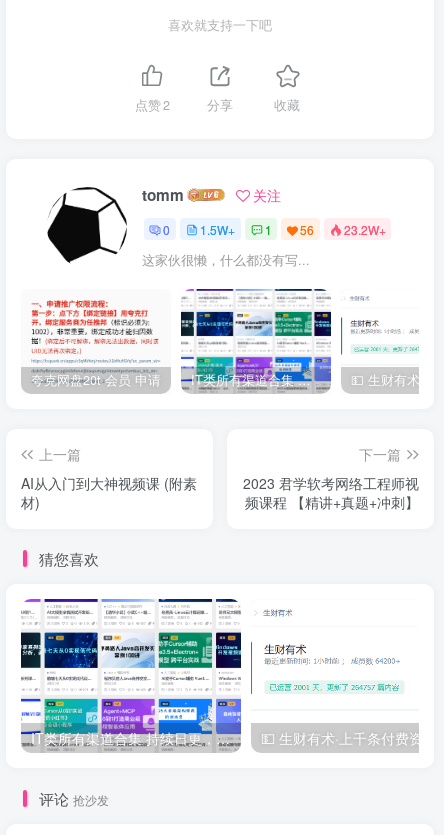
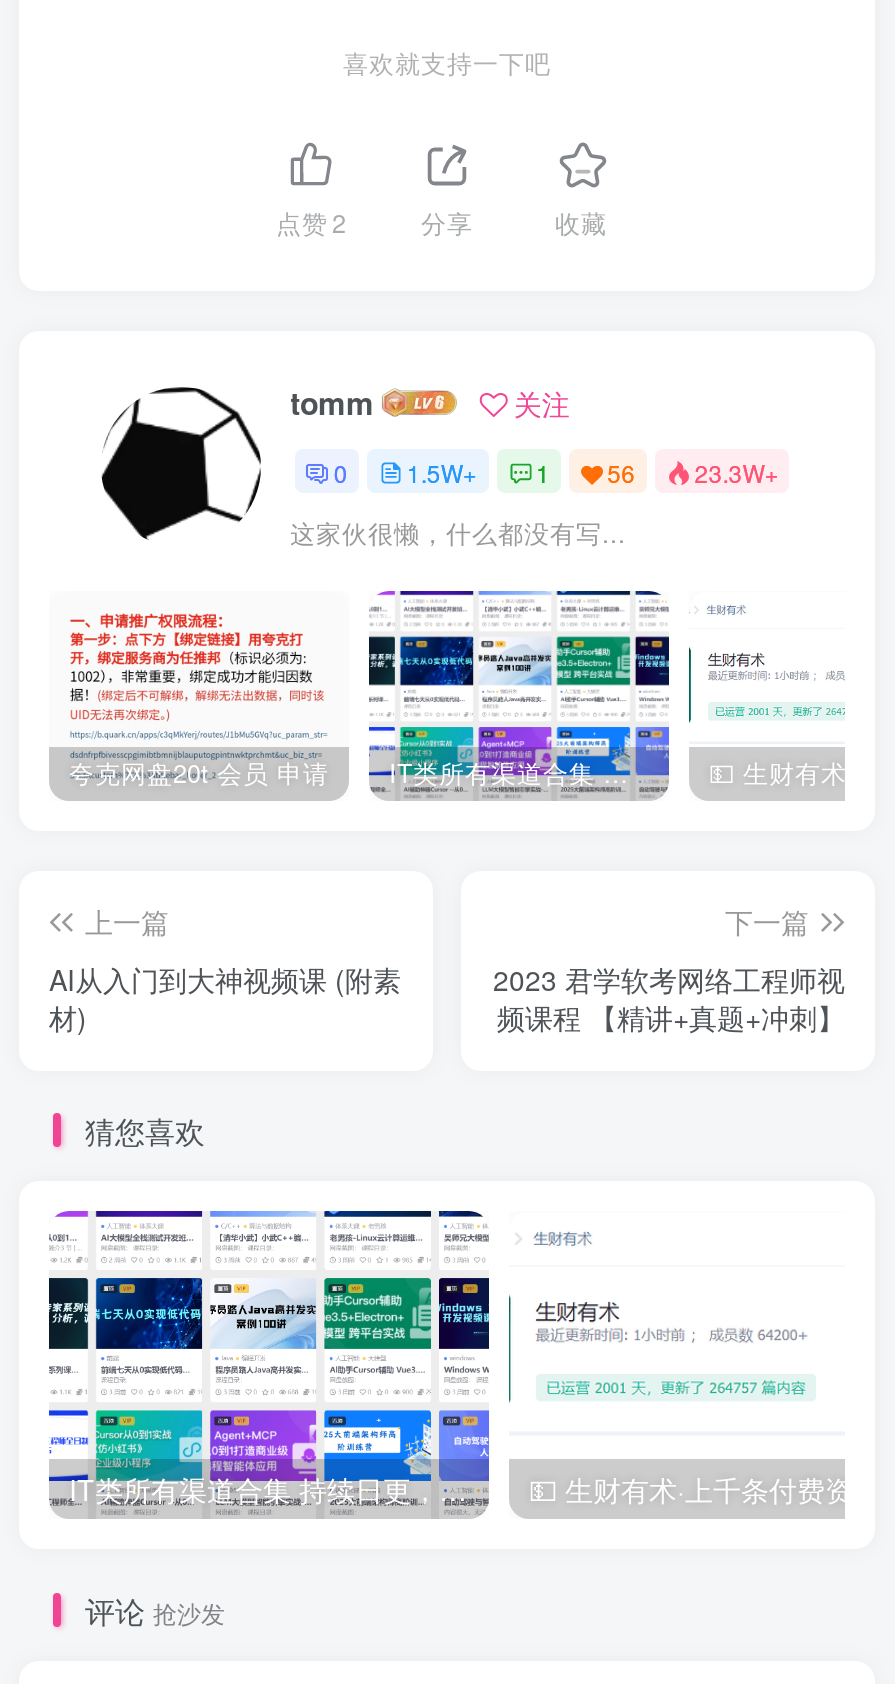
[163,221,386,238] 0 1.5W+ 1 56 23.2W+ -> [334,454,778,488] 0 1.5W+ 1 56 23.3W+

